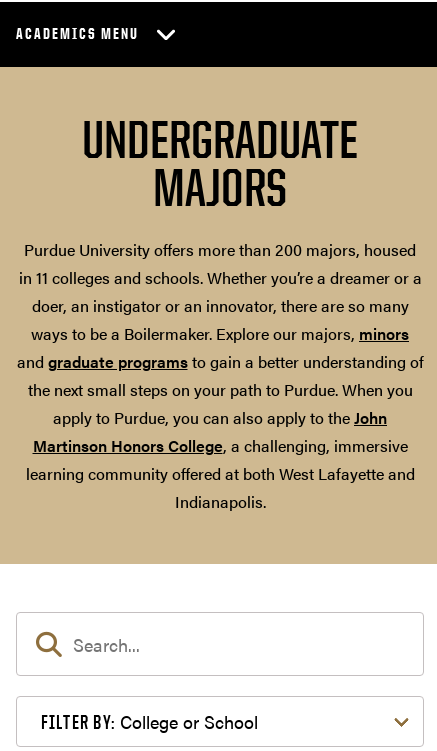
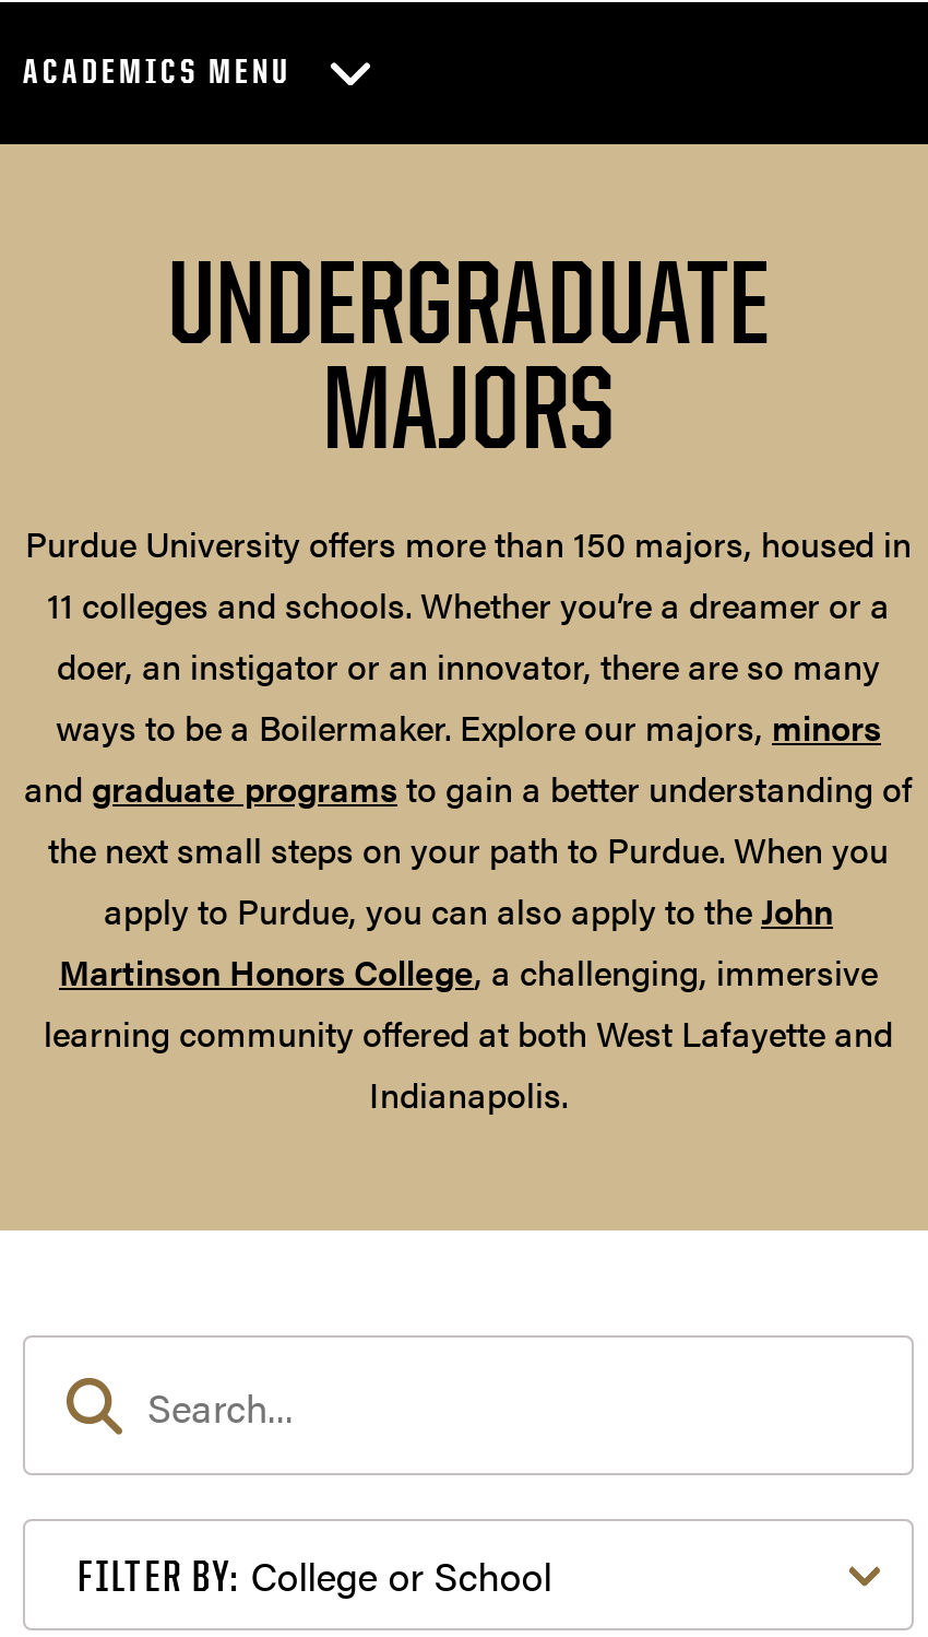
[18,238,421,289] Purdue University offers more than 200 majors, housed | in 11 colleges and schools. Whether you’re a dreamer or a -> [25,518,912,630] Purdue University offers more than 150 majors, housed in | 11 colleges and schools. Whether you’re a dreamer or a

